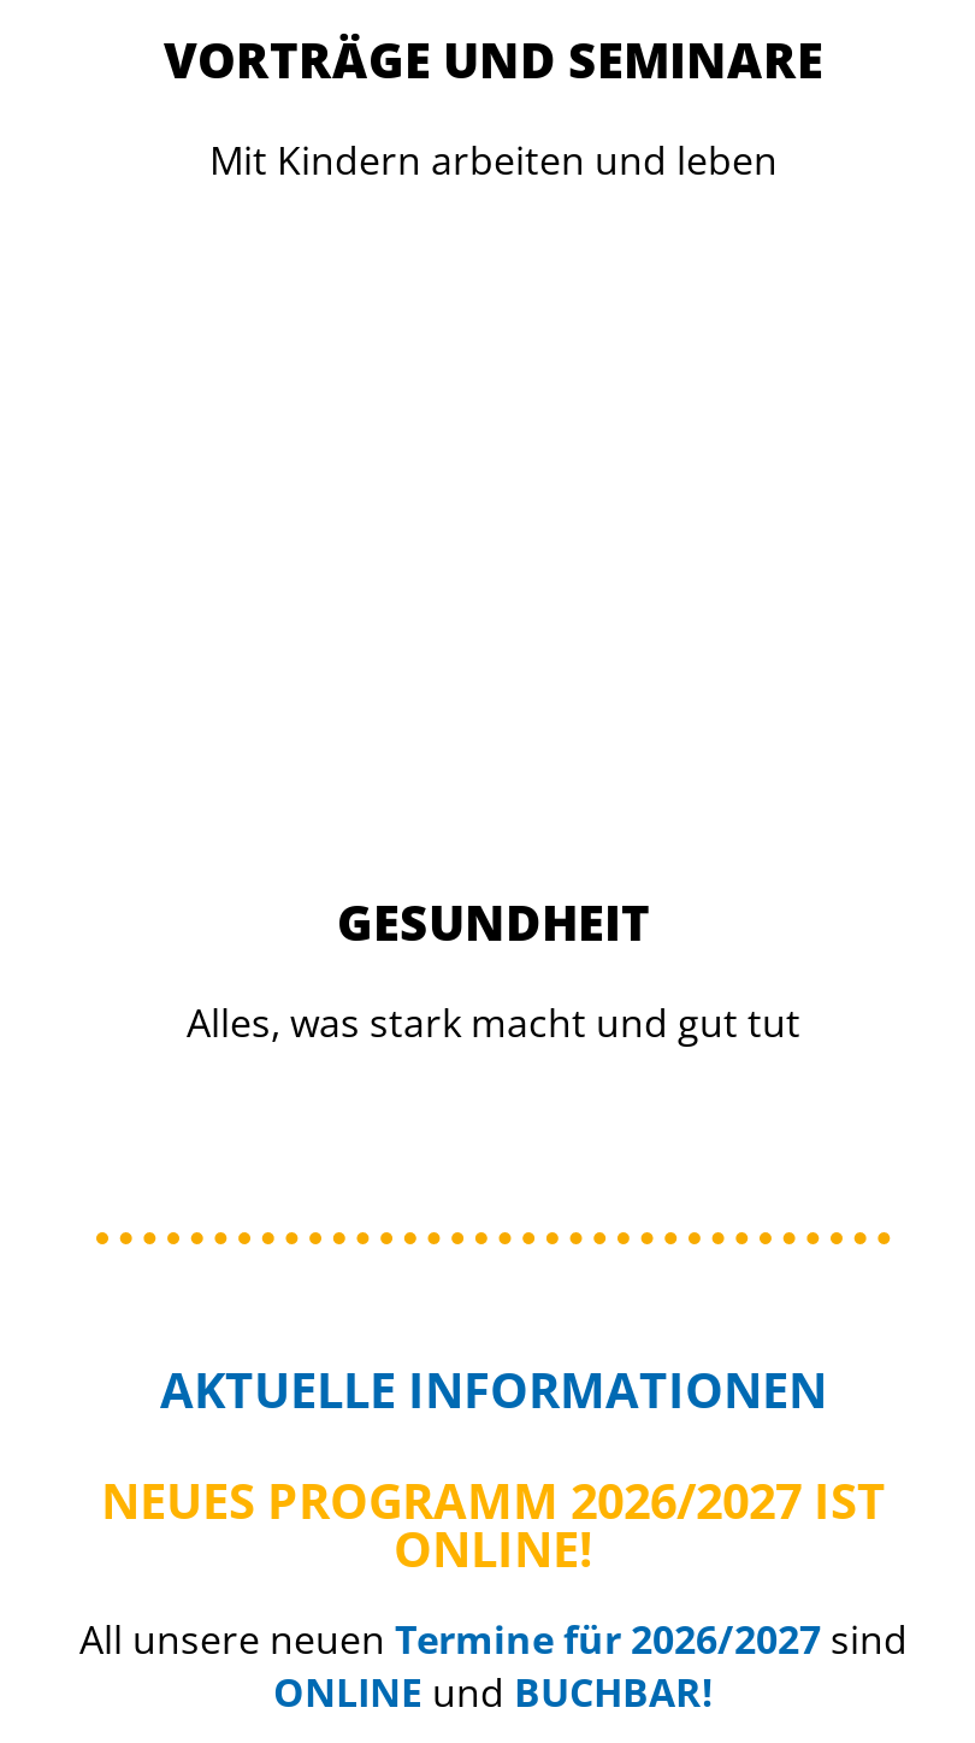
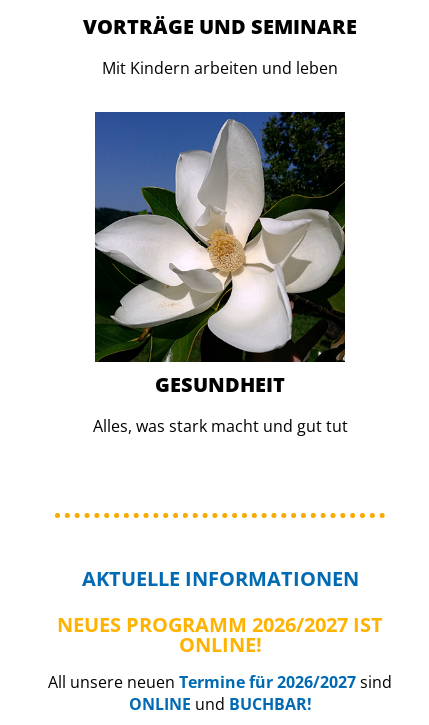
none -> [94,111,346,363] [image]

